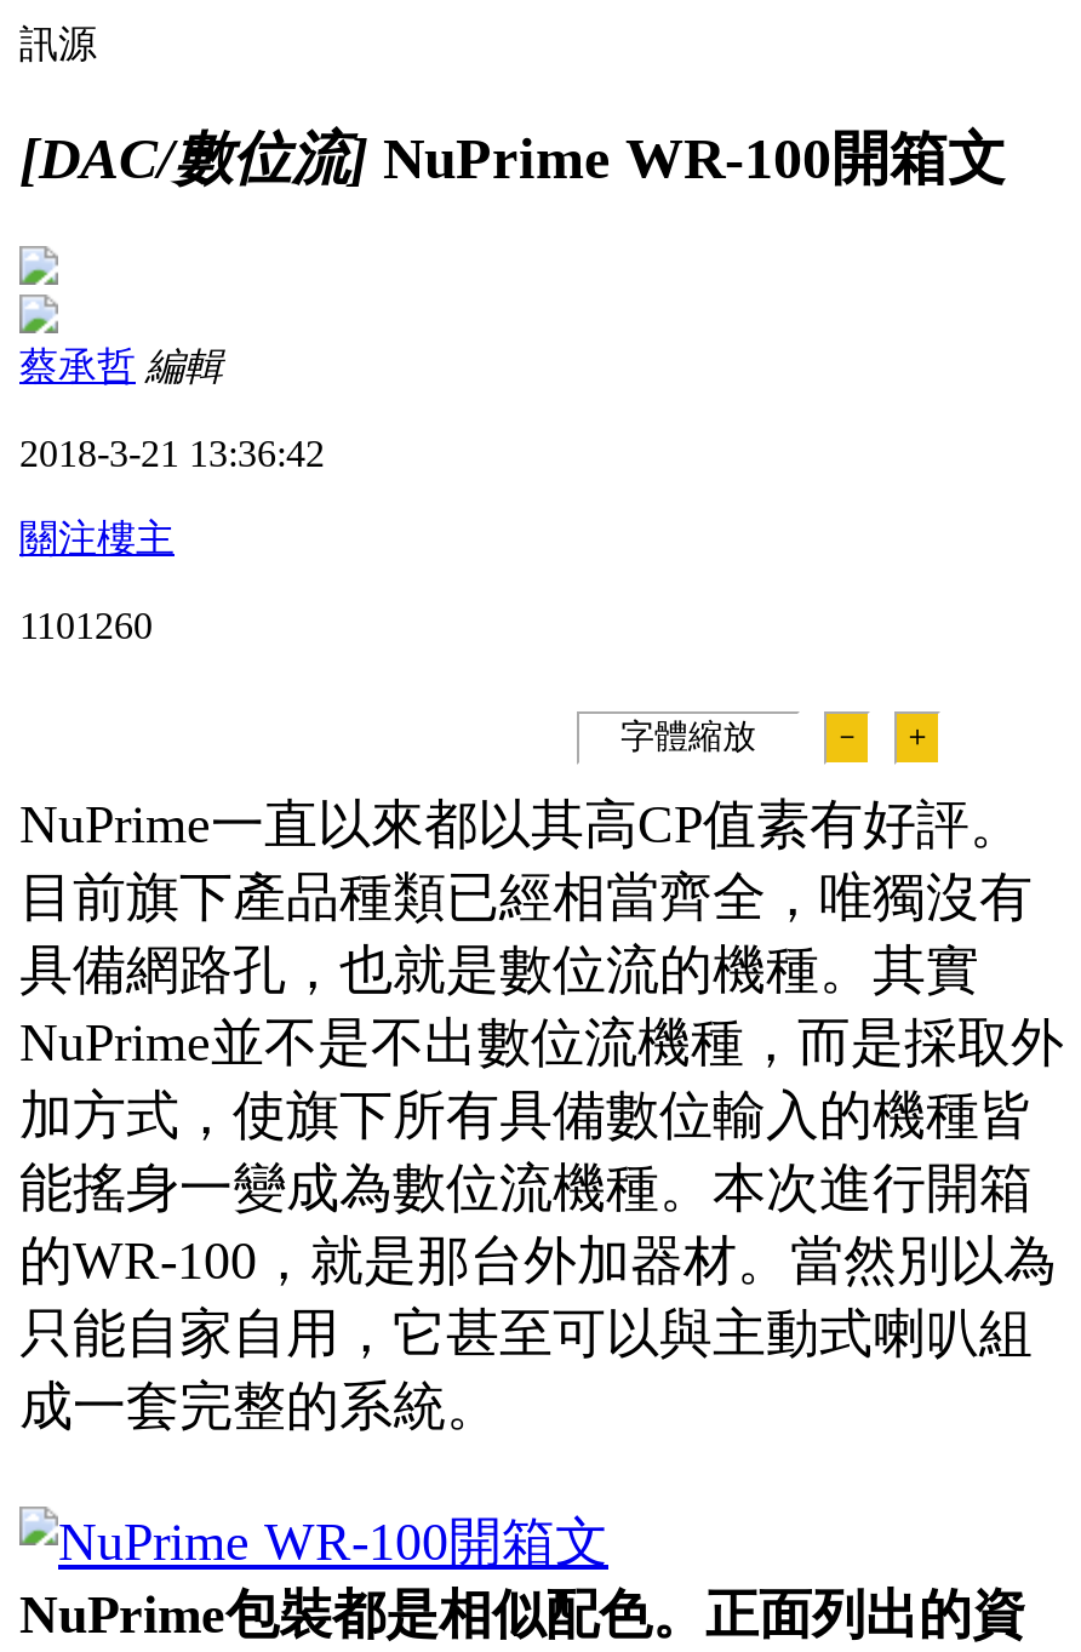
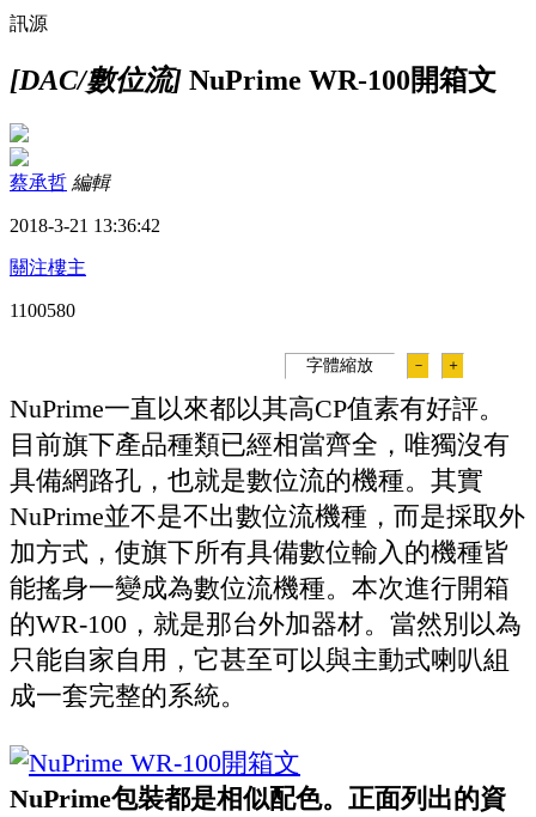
[19,604,153,646] 1101260 -> [10,300,75,320] 1100580

